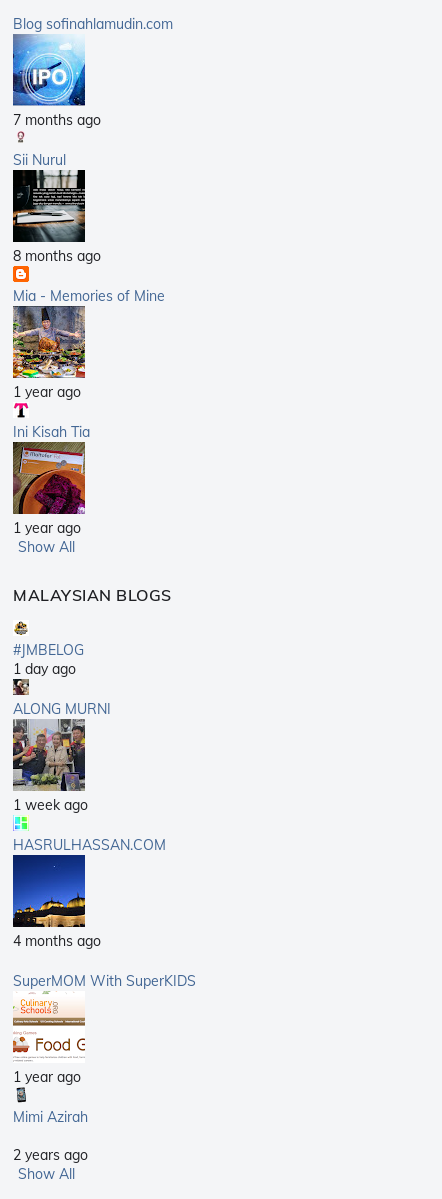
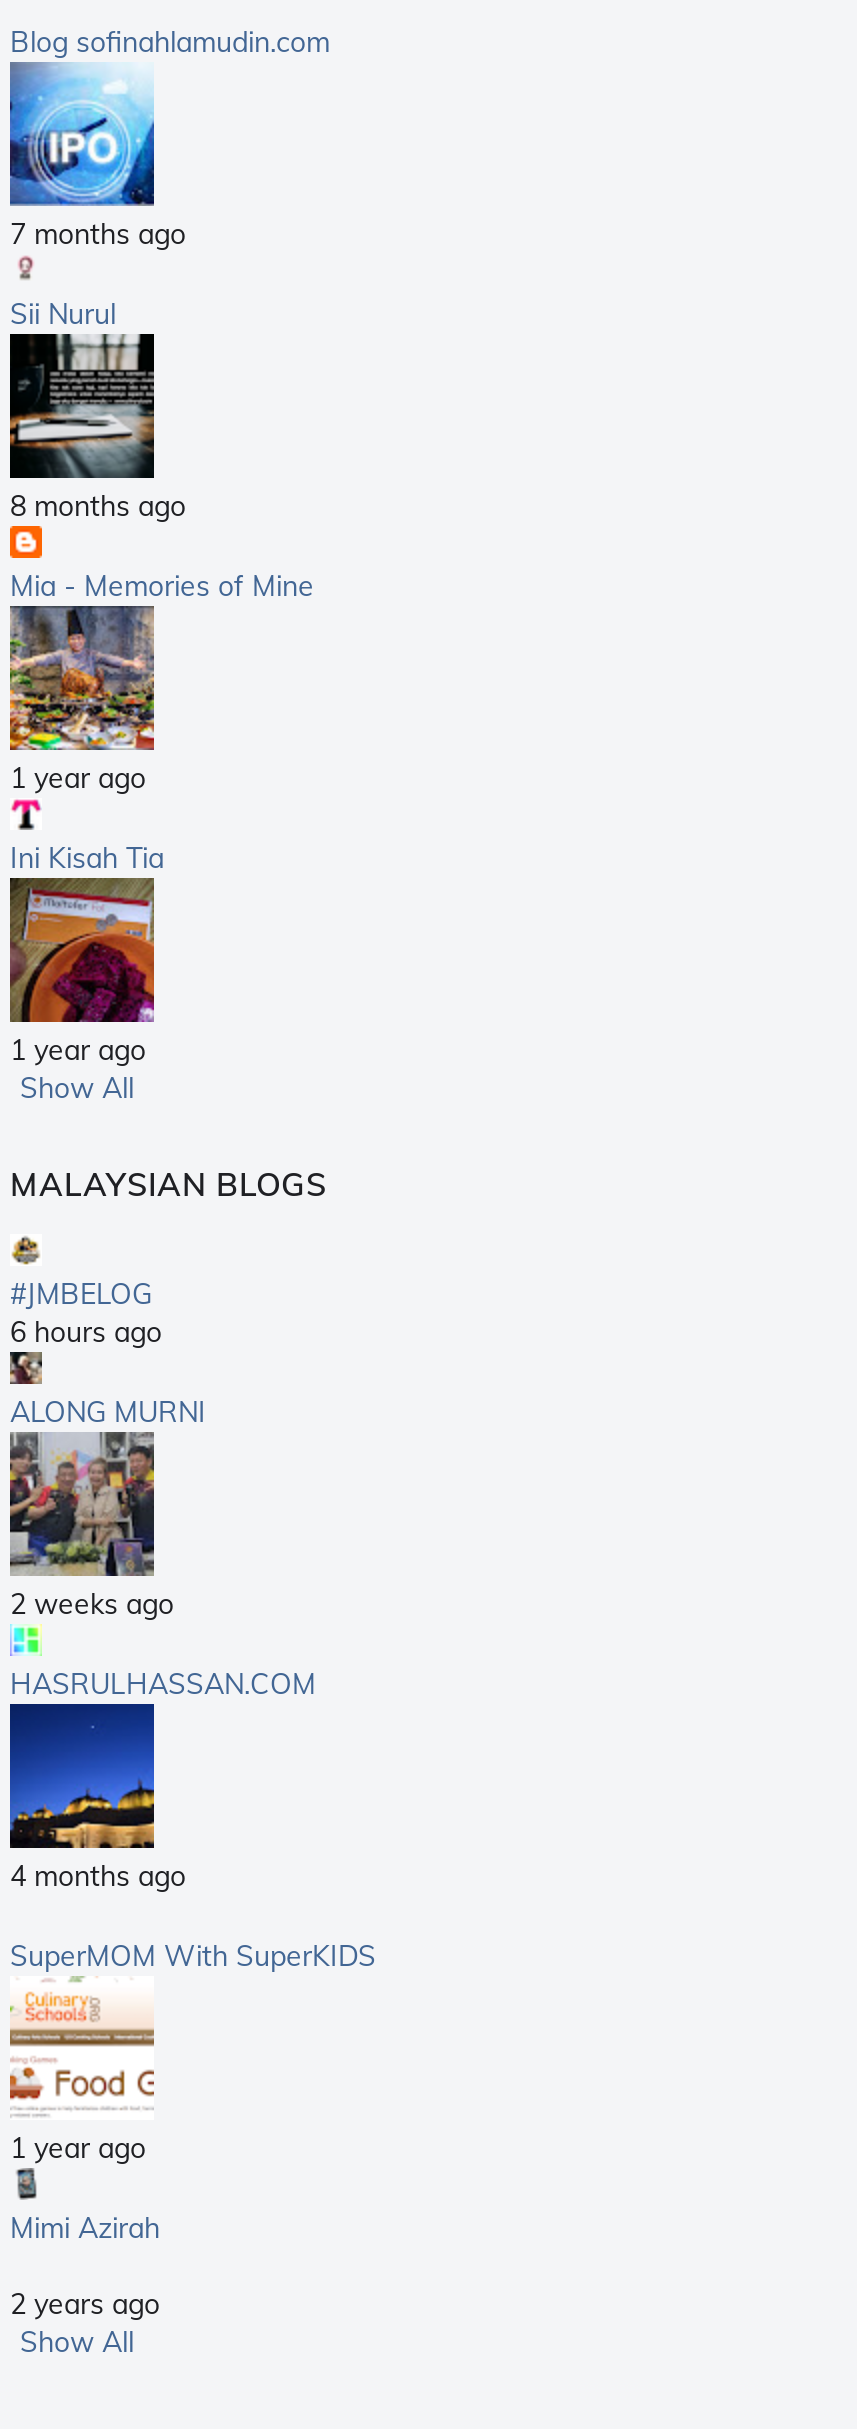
[13,660,76,678] 1 day ago -> [10,1314,162,1350] 6 hours ago
[13,796,88,814] 1 week ago -> [10,1586,174,1622] 2 weeks ago

